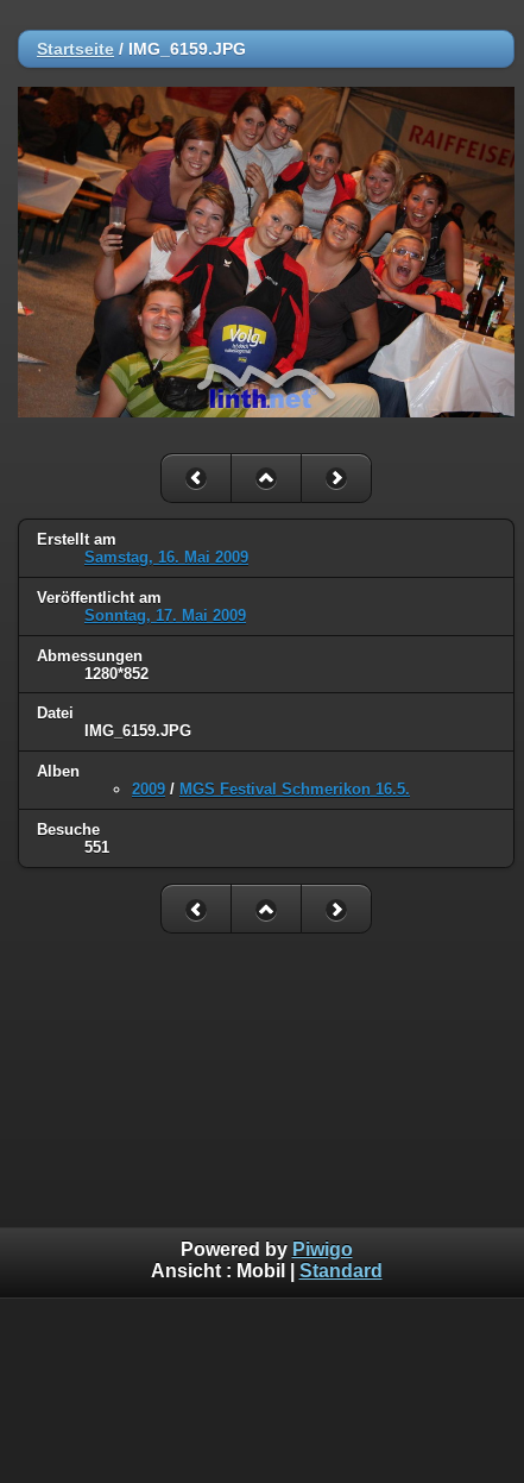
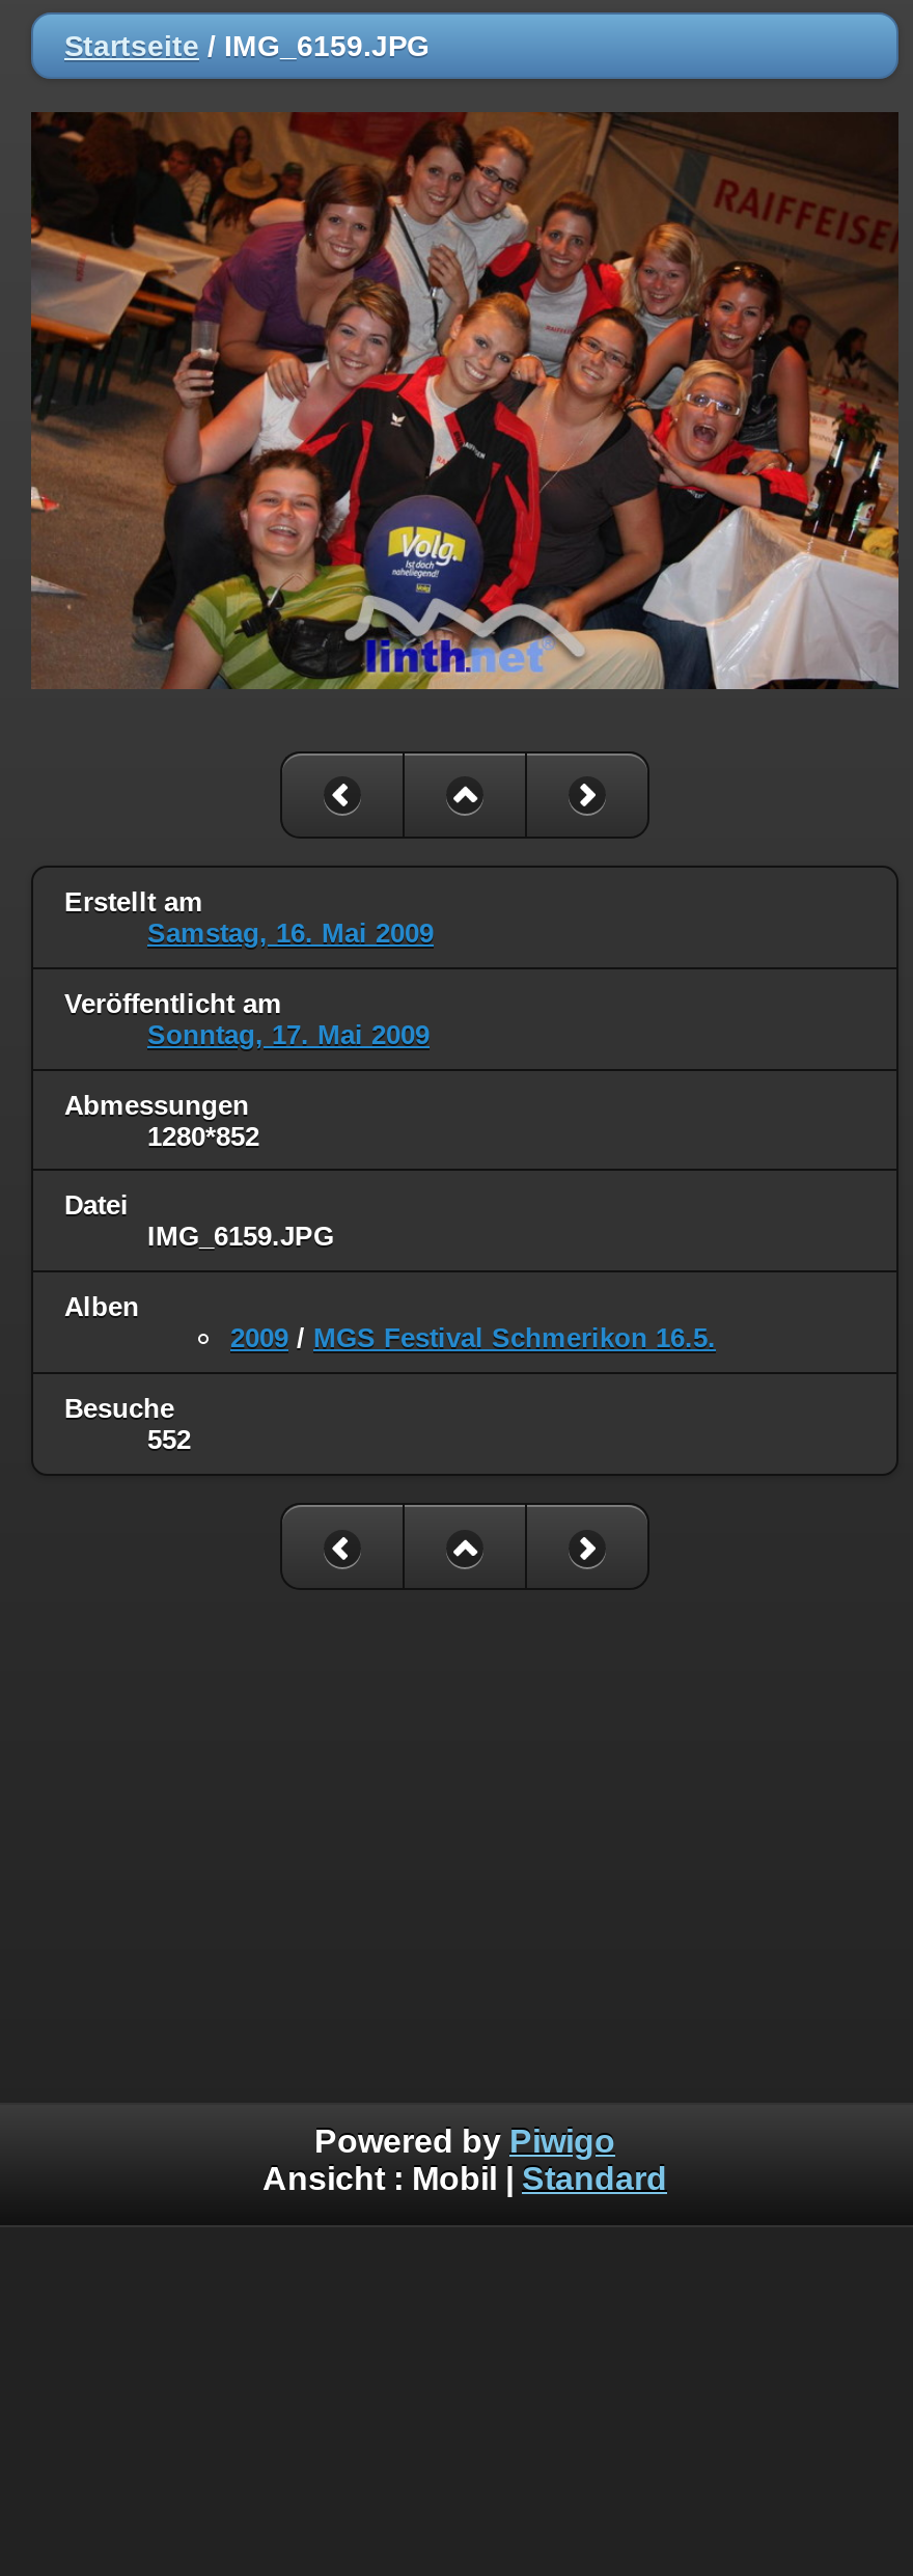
[84,839,109,857] 551 -> [147,1424,191,1456] 552

